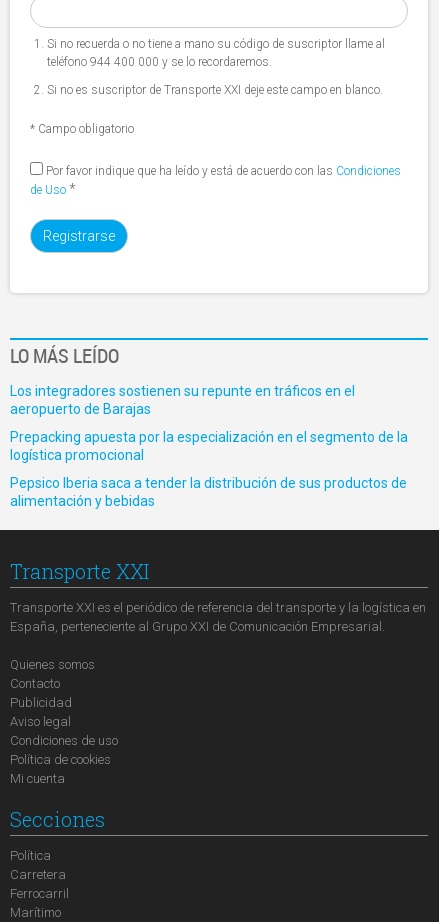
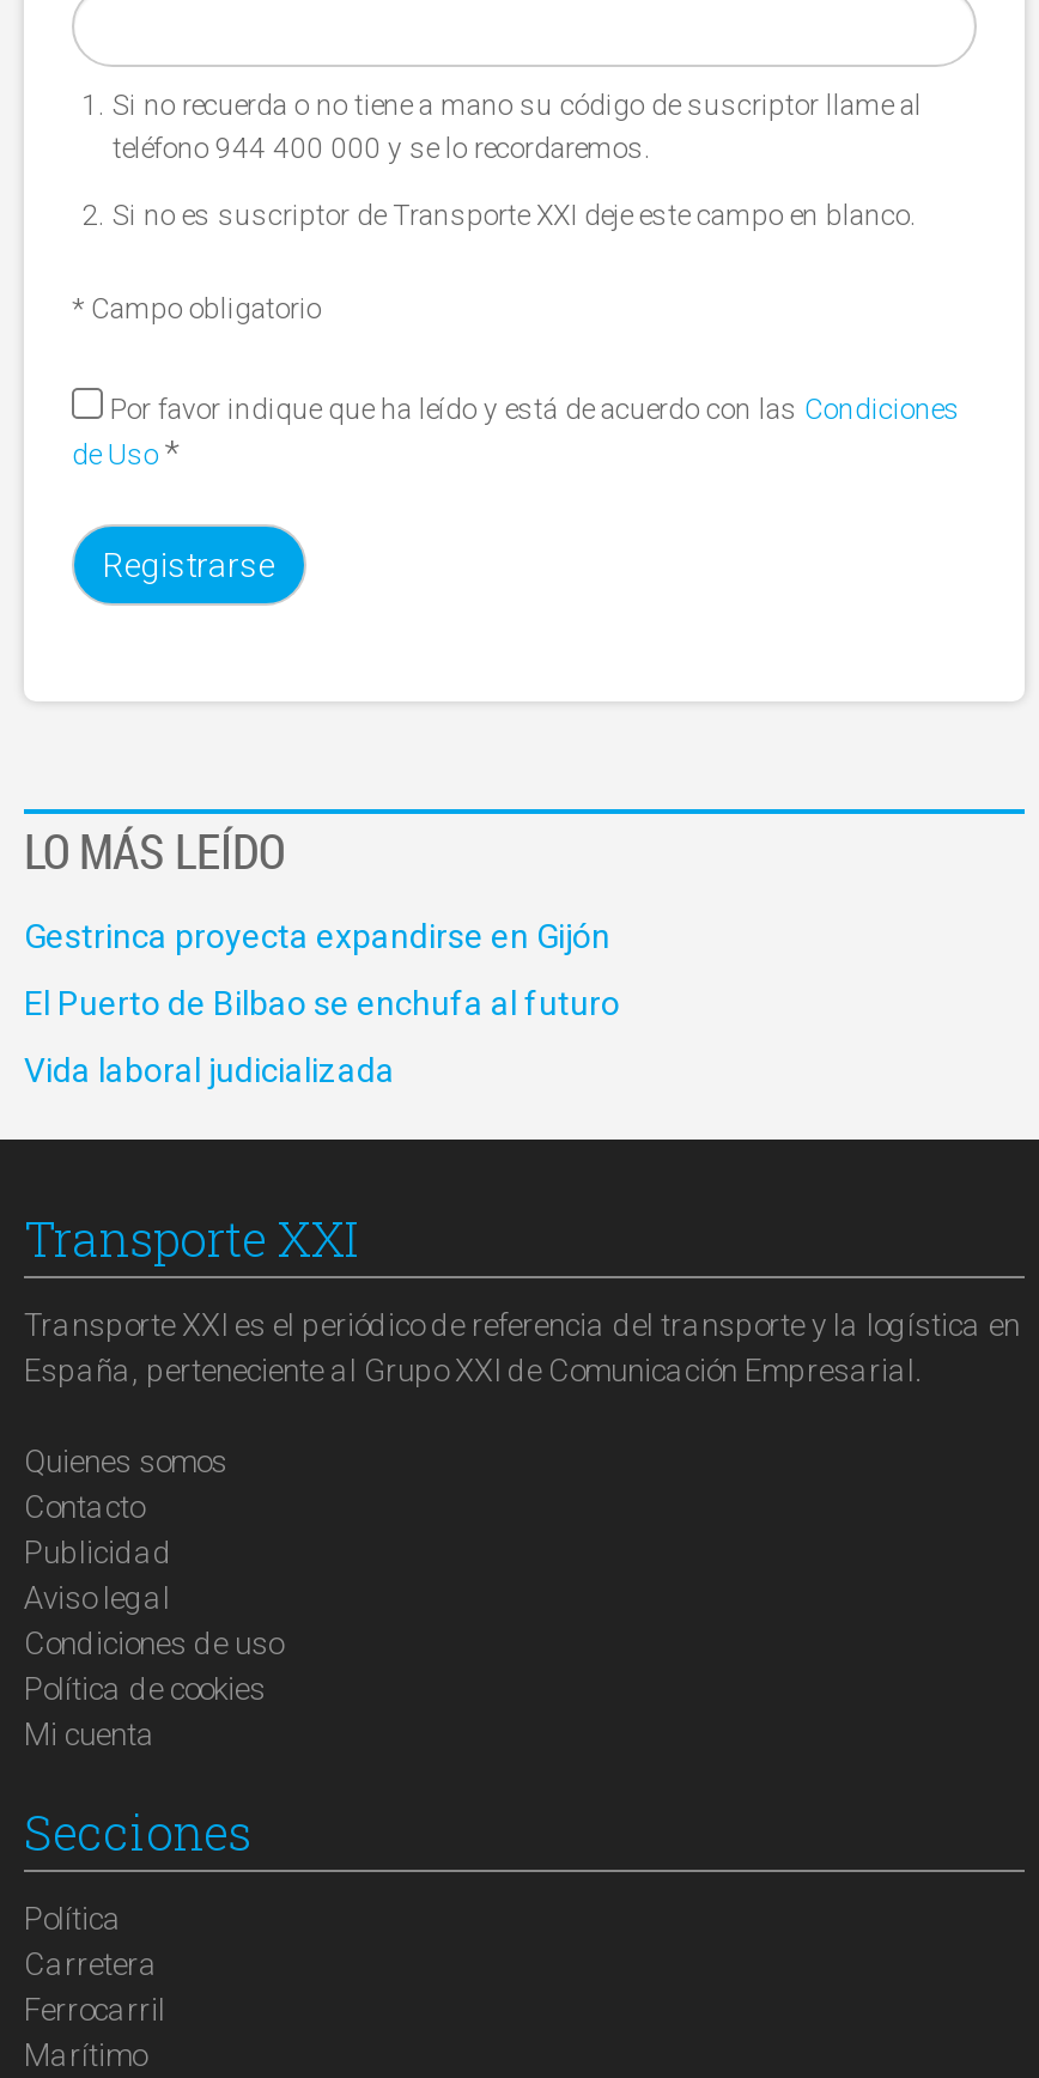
[10,382,355,416] Los integradores sostienen su repunte en tráficos en el | aeropuerto de Barajas -> [24,916,610,954] Gestrinca proyecta expandirse en Gijón
[10,428,408,462] Prepacking apuesta por la especialización en el segmento de la | logística promocional -> [24,983,620,1021] El Puerto de Bilbao se enchufa al futuro
[10,474,407,508] Pepsico Iberia saca a tender la distribución de sus productos de | alimentación y bebidas -> [24,1050,395,1088] Vida laboral judicializada

